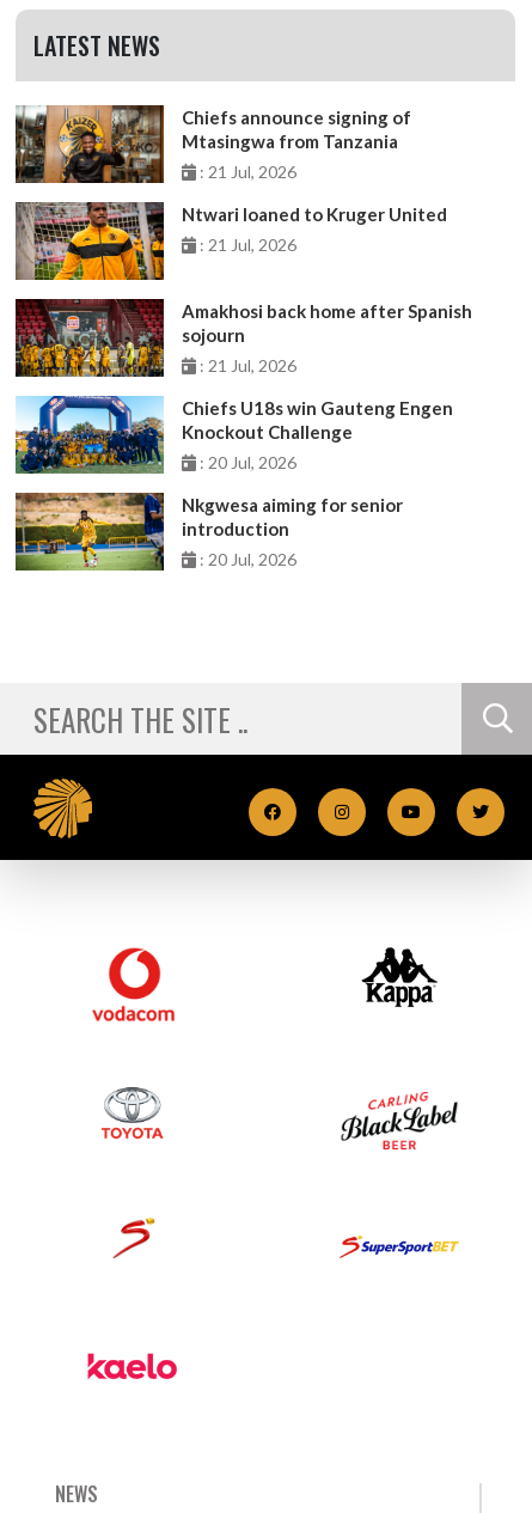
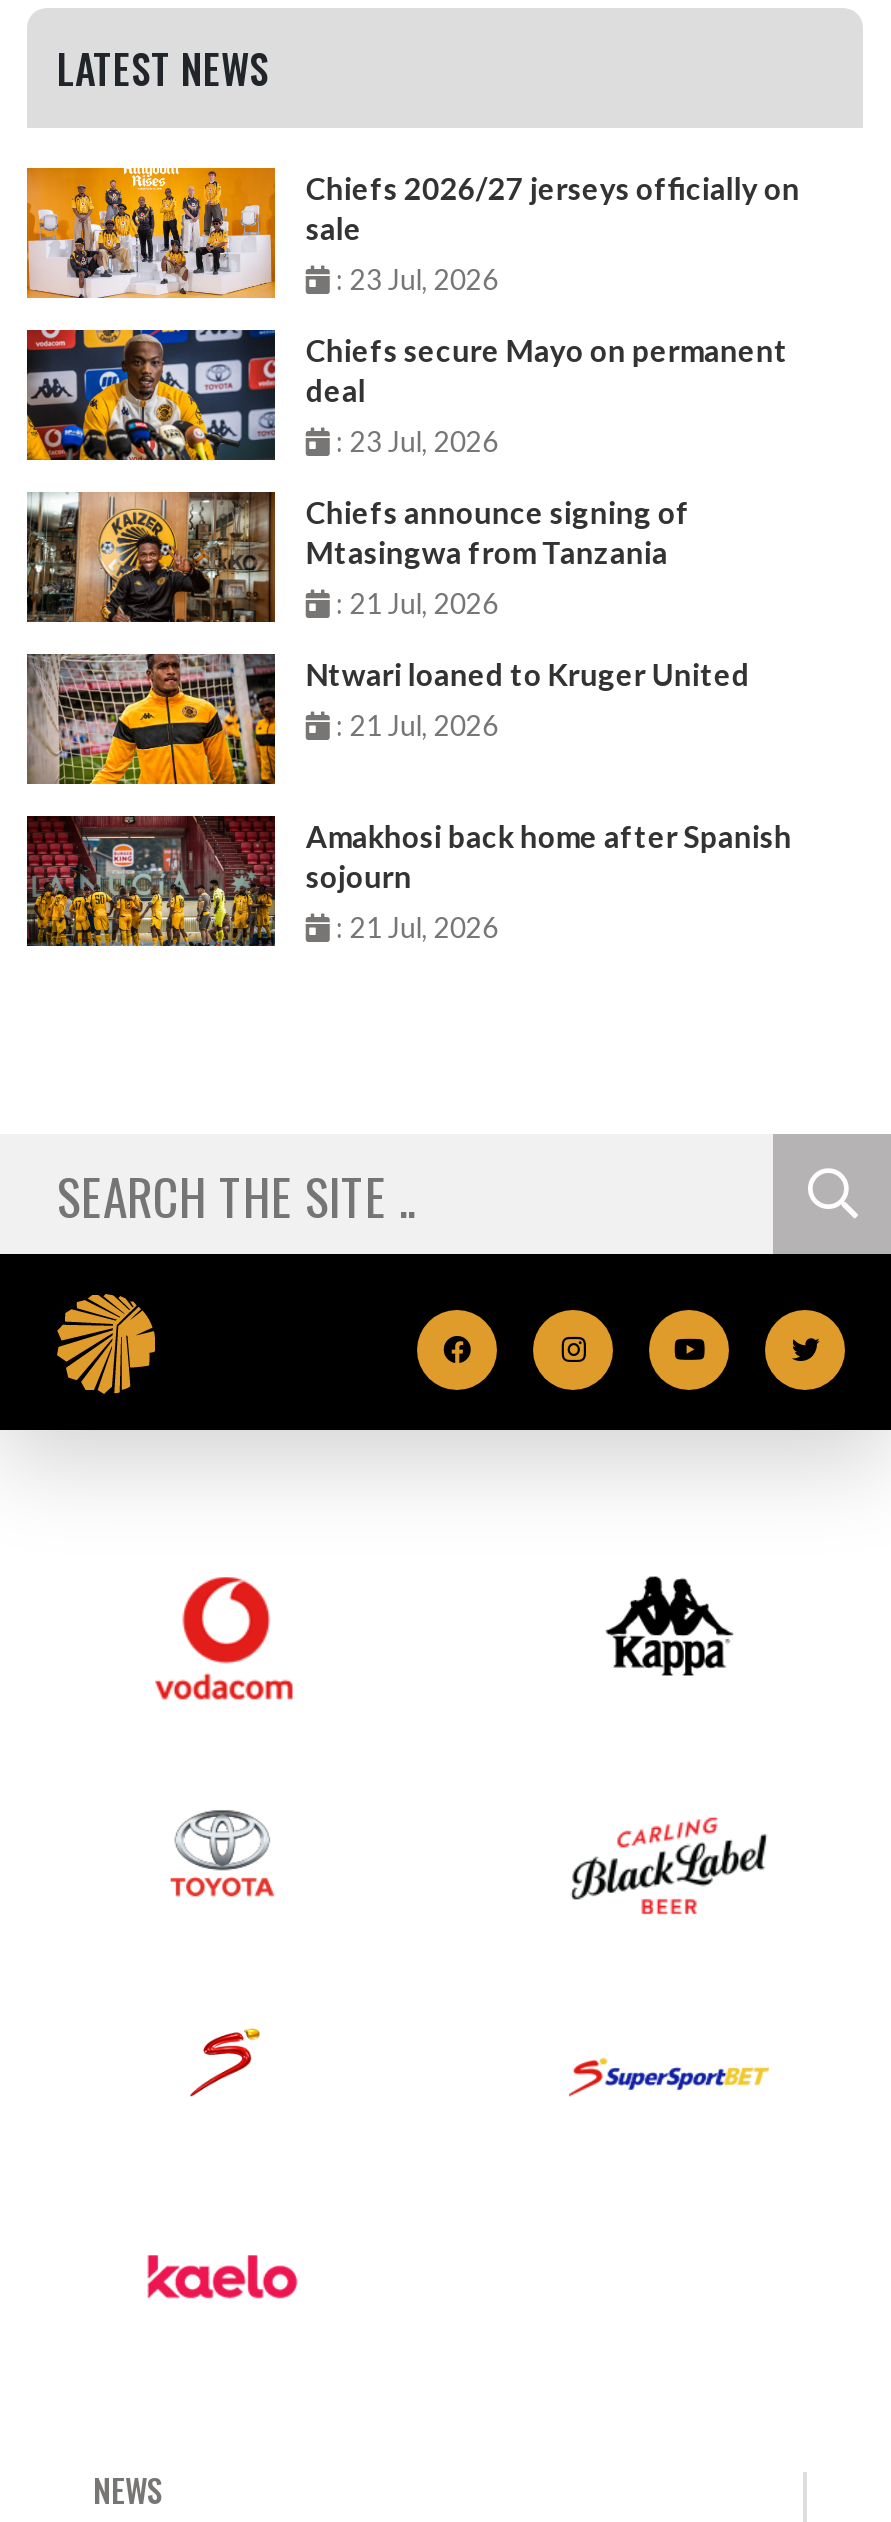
none -> [25,166,800,459] [image] | Chiefs 2026/27 jerseys officially on | sale | : 23 Jul, 2026 | Chiefs secure Mayo on permanent | deal | : 23 Jul, 2026
none -> [25,328,277,462] [image]
moved [13,104,473,376] -> [23,490,792,945]: [image] | Chiefs announce signing of | Mtasingwa from Tanzania | ... | sojourn | : 21 Jul, 2026
[14,395,453,570] [image] | Chiefs U18s win Gauteng Engen | Knockout Challenge | : 20 Jul, 2026 | Nkgwesa aiming for senior | introduction | : 20 Jul, 2026 -> none
[14,492,165,572] [image] -> none

